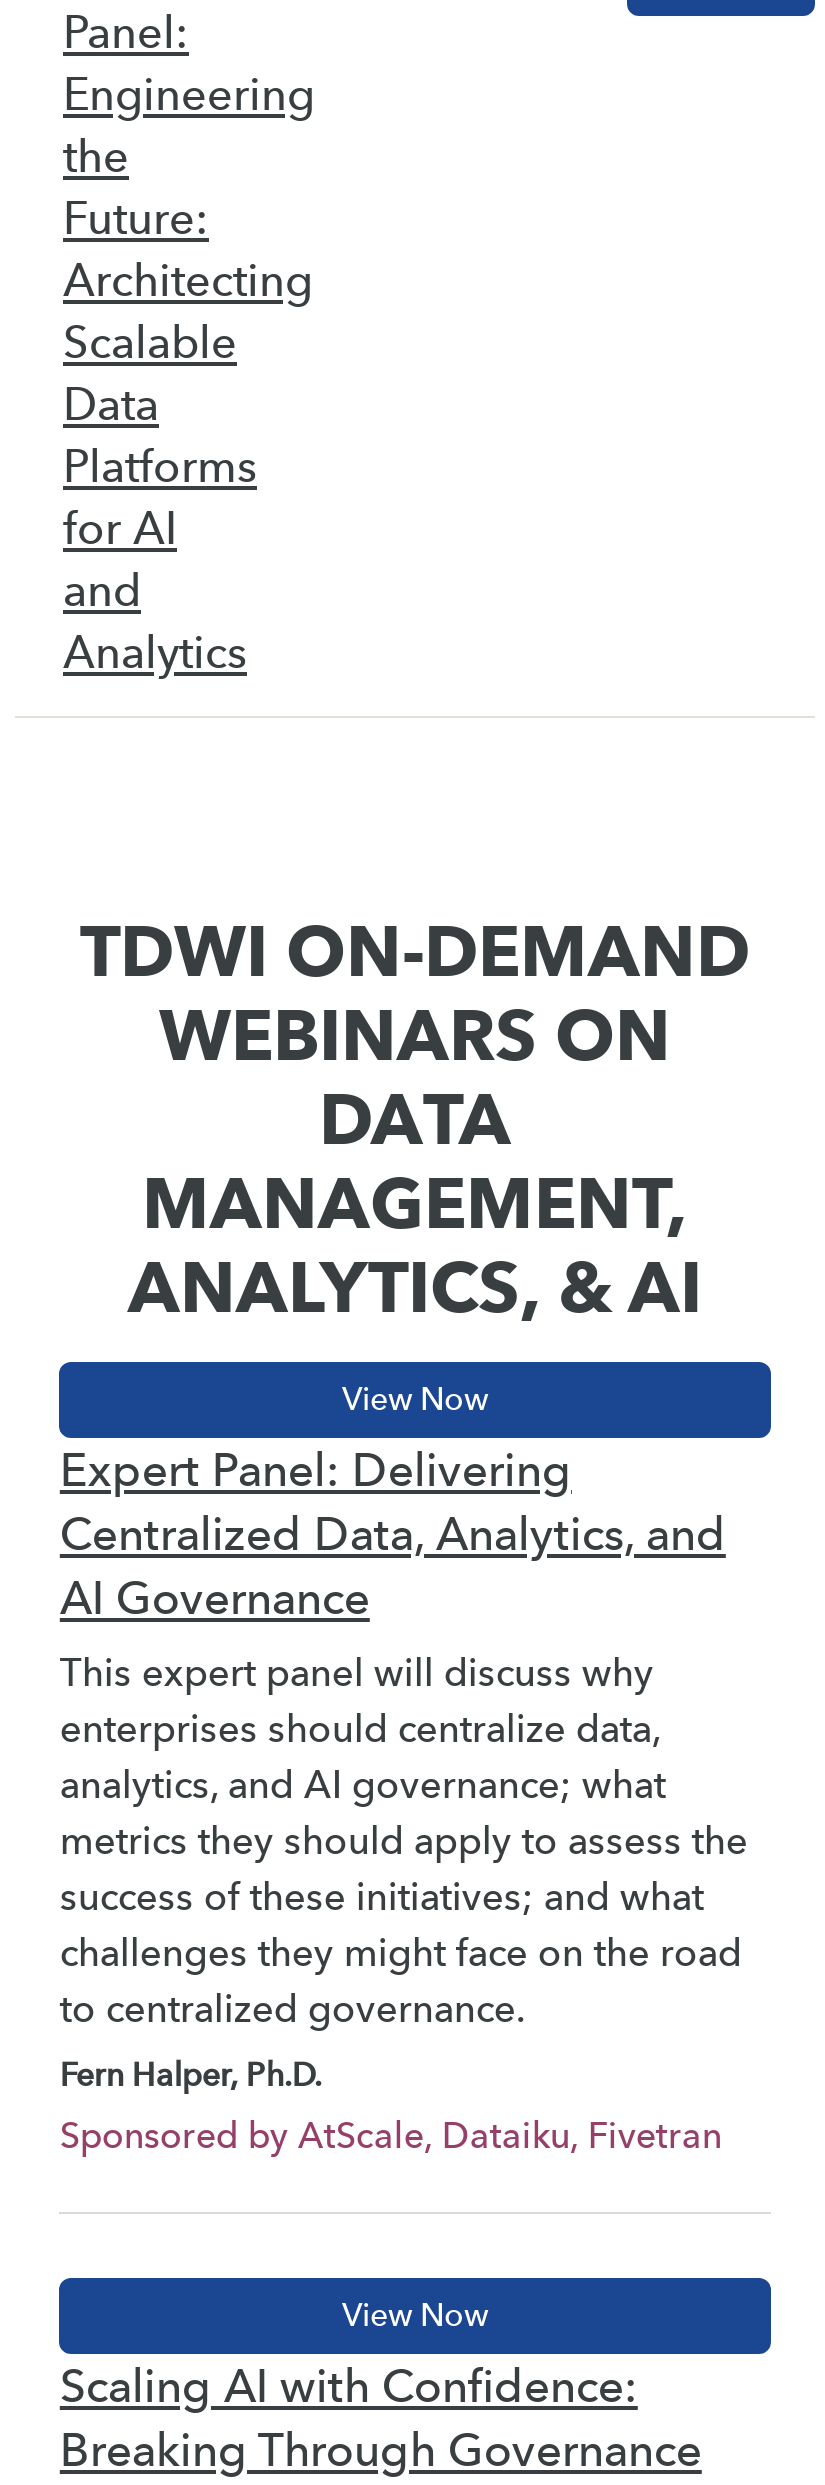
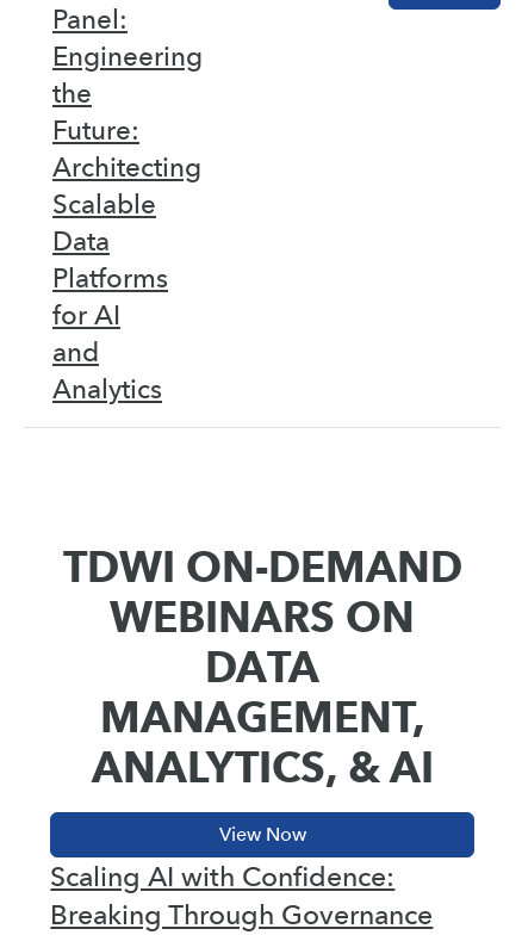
[60,1441,748,2158] Expert Panel: Delivering | Centralized Data, Analytics, and | AI Governance | This expert panel will discuss why | enterprises should centralize data, | analytics, and AI governance; what | metrics they should apply to assess the | success of these initiatives; and what | challenges they might face on the road | to centralized governance. | Fern Halper, Ph.D. | Sponsored by AtScale, Dataiku, Fivetran -> none

